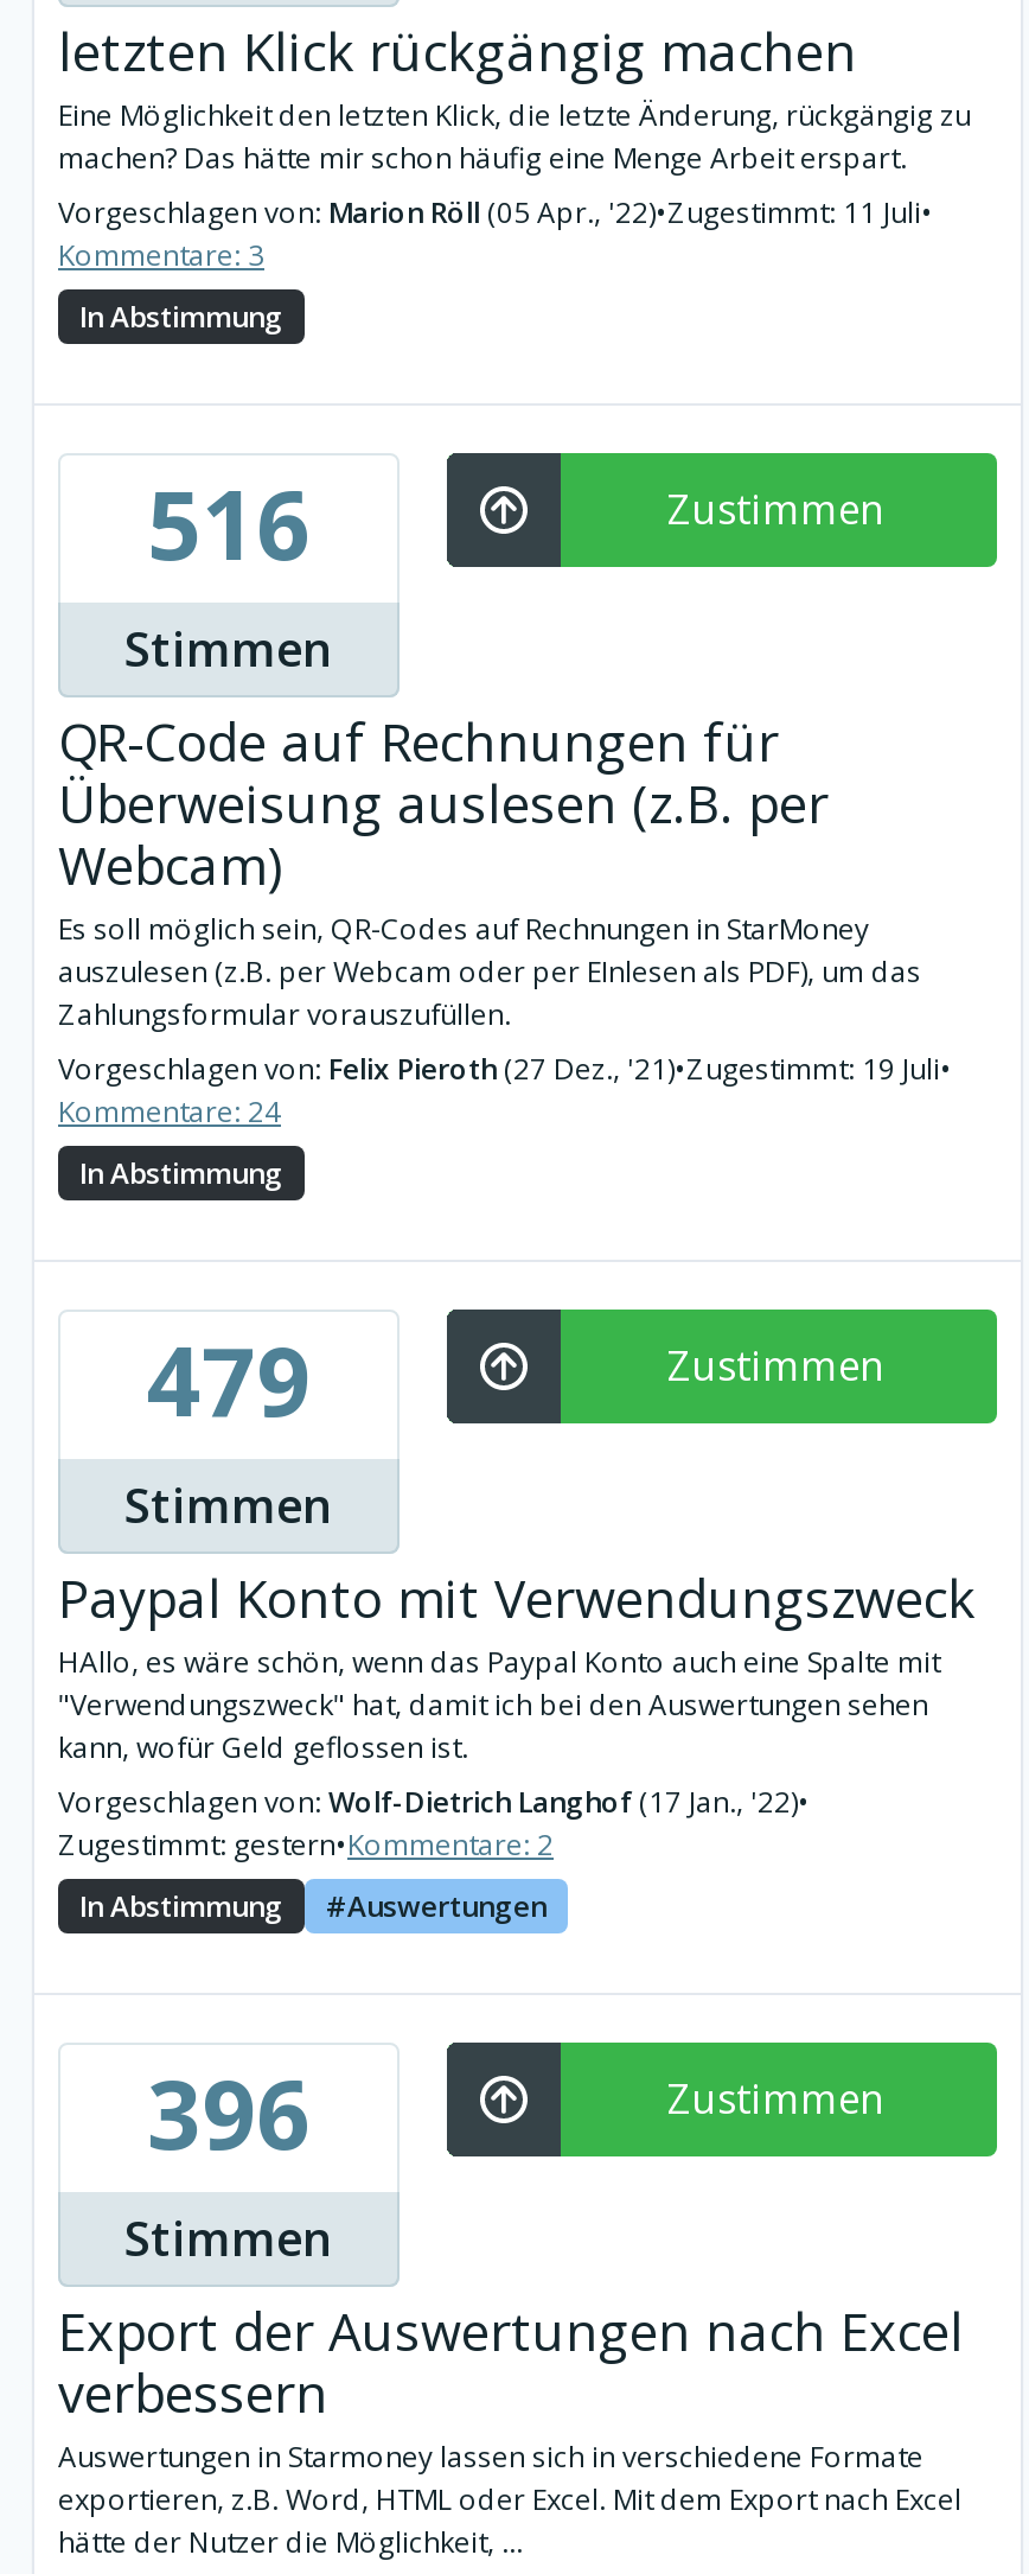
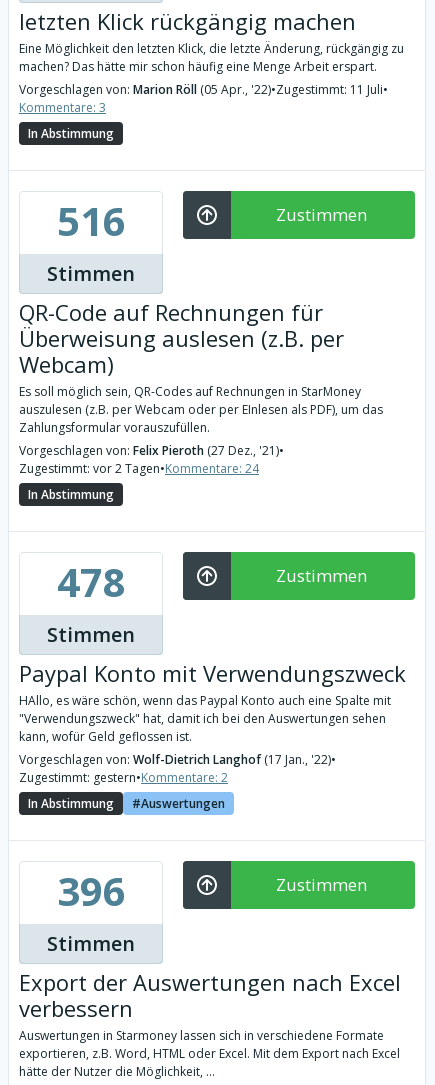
[58,1049,952,1132] Vorgeschlagen von: Felix Pieroth (27 Dez., '21) •Zugestimmt: 19 Juli• | Kommentare: 24 -> [19,442,284,477] Vorgeschlagen von: Felix Pieroth (27 Dez., '21) • | Zugestimmt: vor 2 Tagen•Kommentare: 24
[147,1314,311,1445] 479 -> [56,554,125,609] 478

